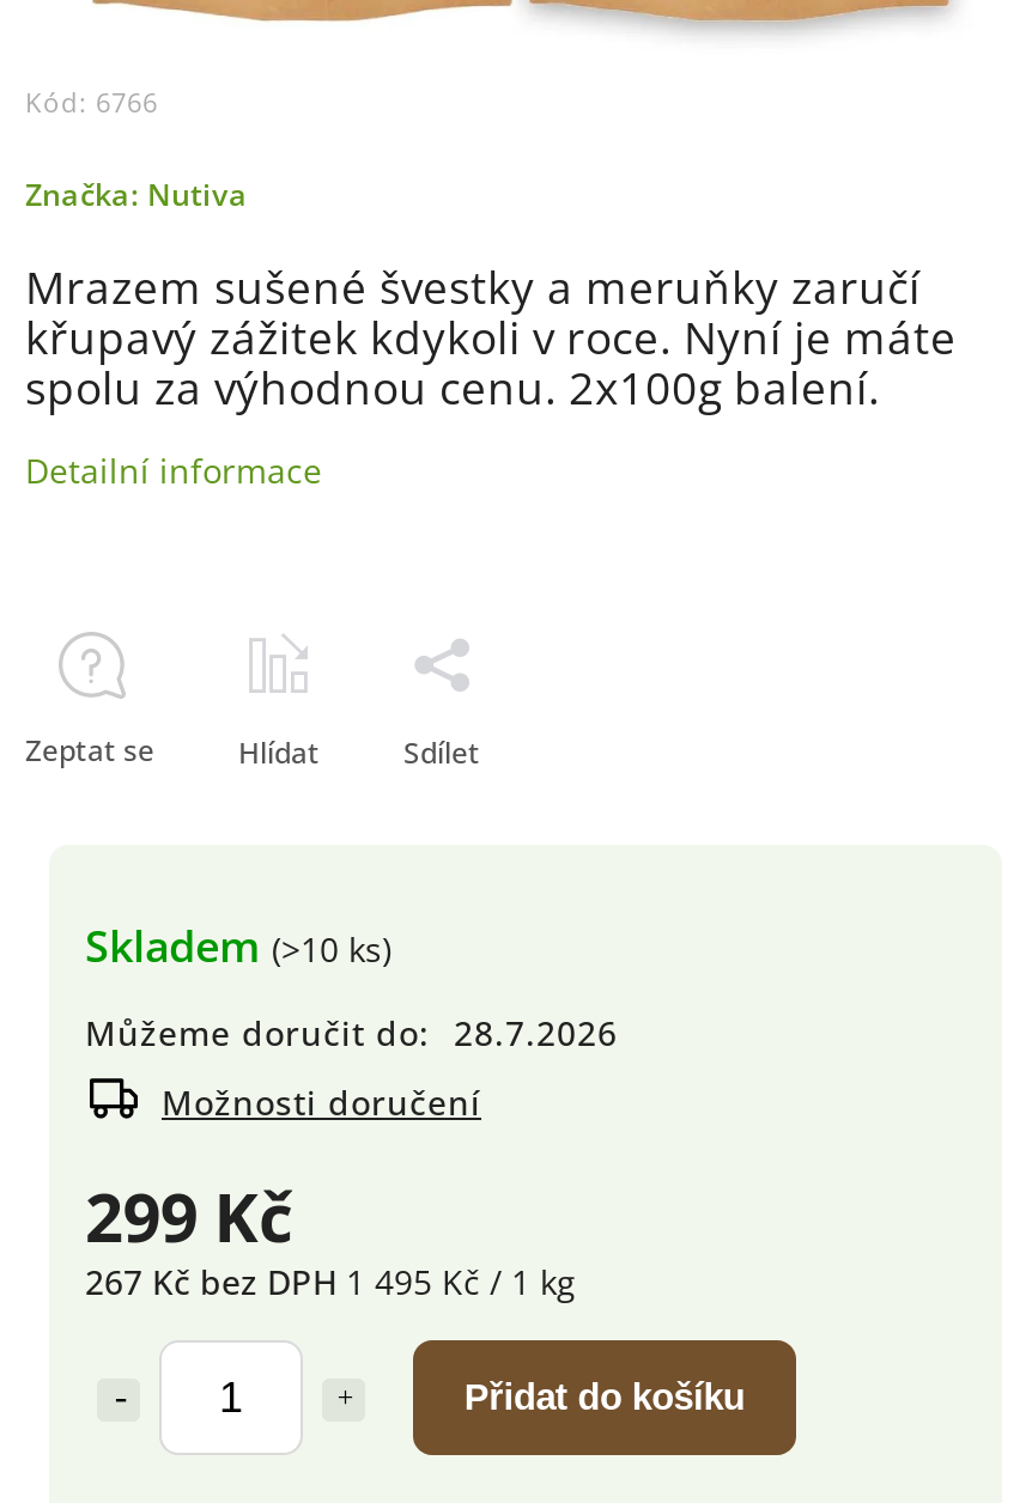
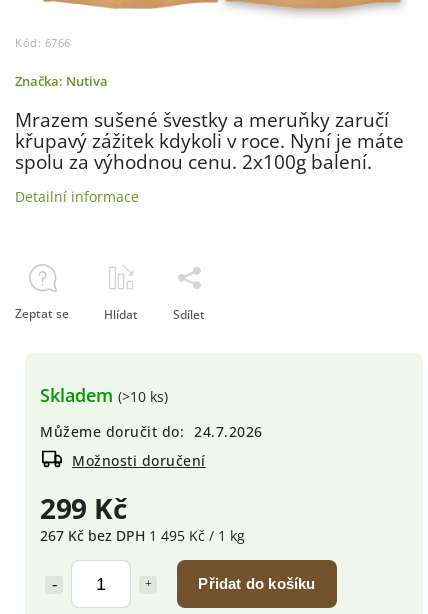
[85,1010,618,1055] Můžeme doručit do: 28.7.2026 -> [40,422,262,441] Můžeme doručit do: 24.7.2026

